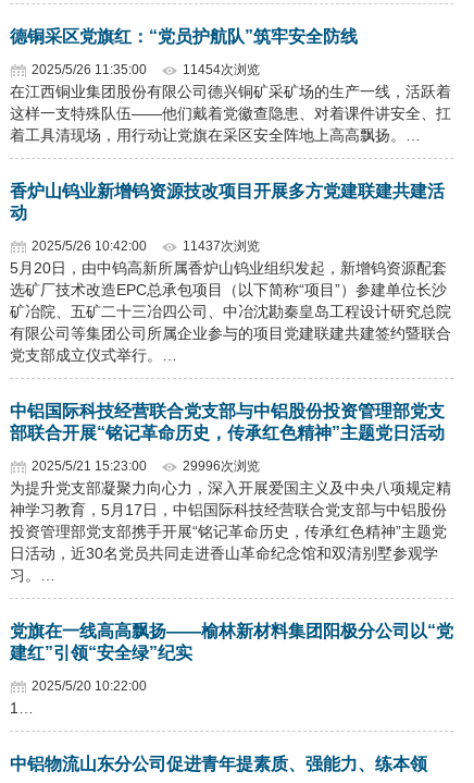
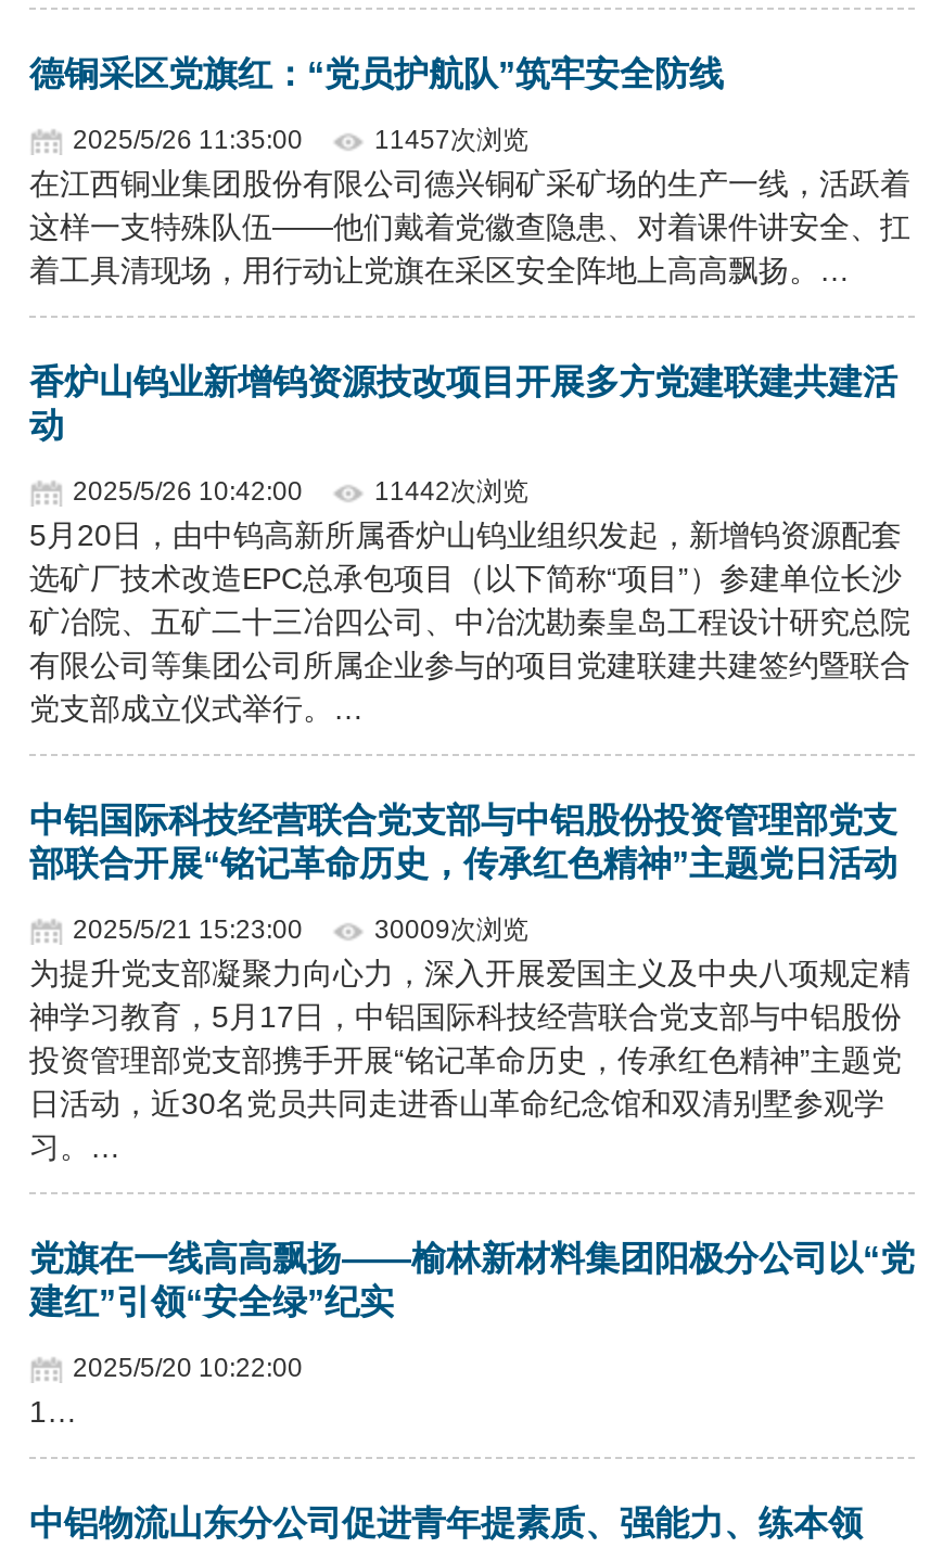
[183,62,260,77] 11454次浏览 -> [374,125,528,155] 11457次浏览
[183,238,260,254] 11437次浏览 -> [374,476,528,507] 11442次浏览
[183,458,260,474] 29996次浏览 -> [374,914,528,945] 30009次浏览

